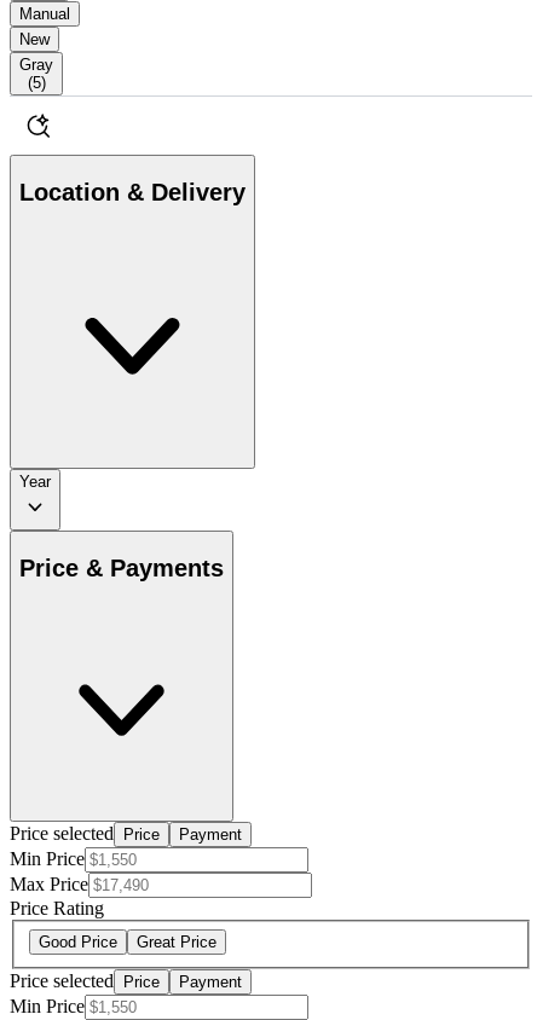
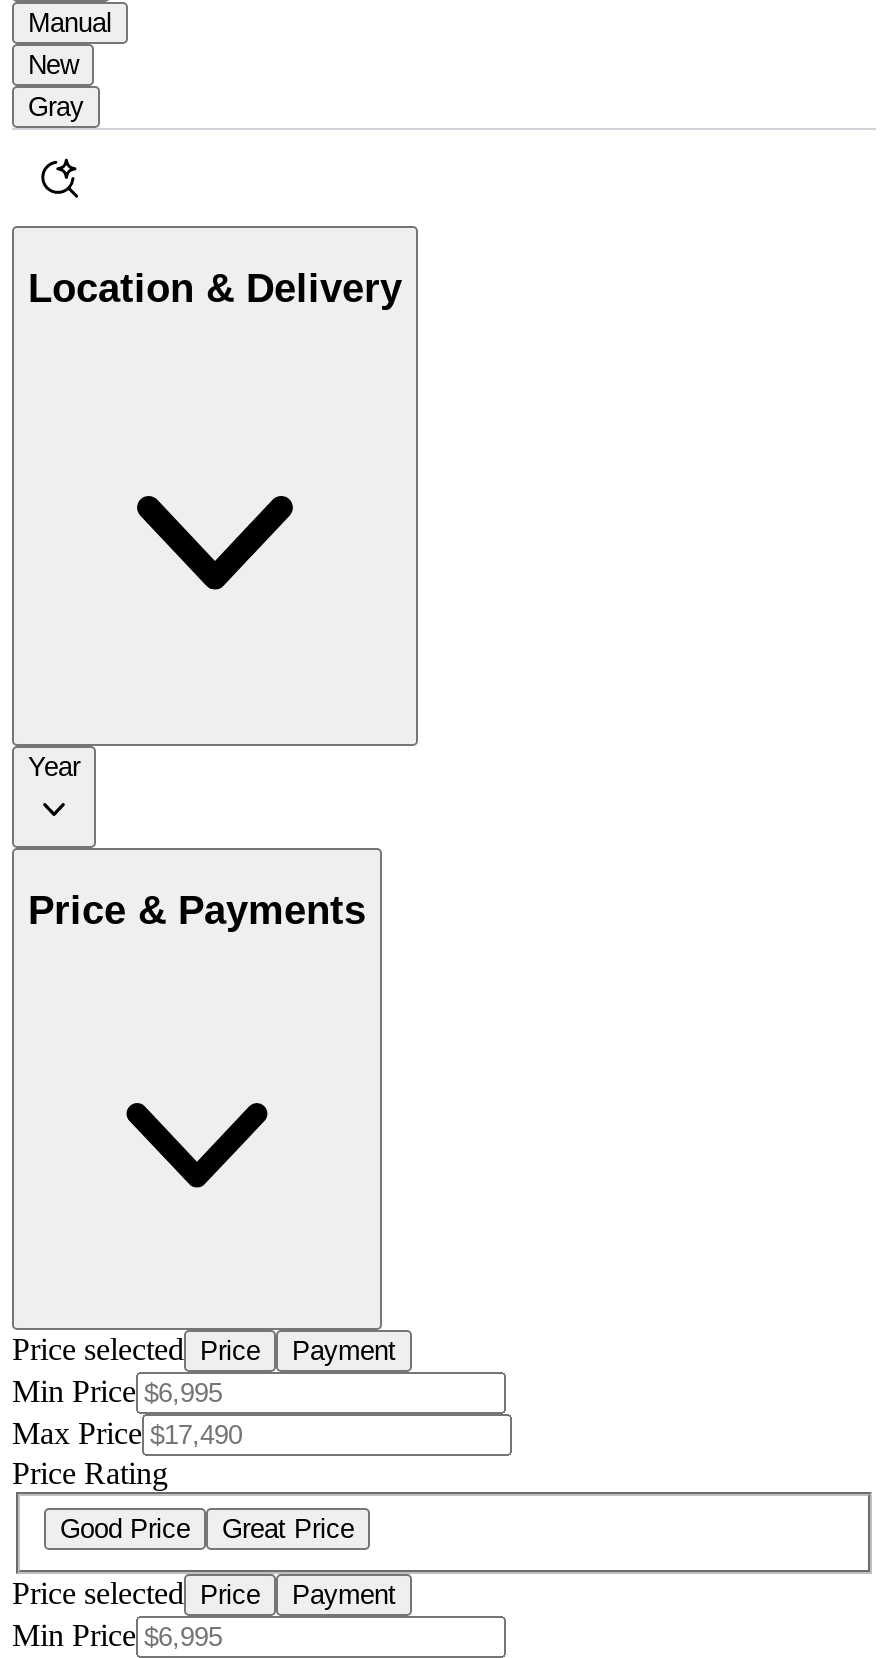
[27,74,45,92] (5) -> none

